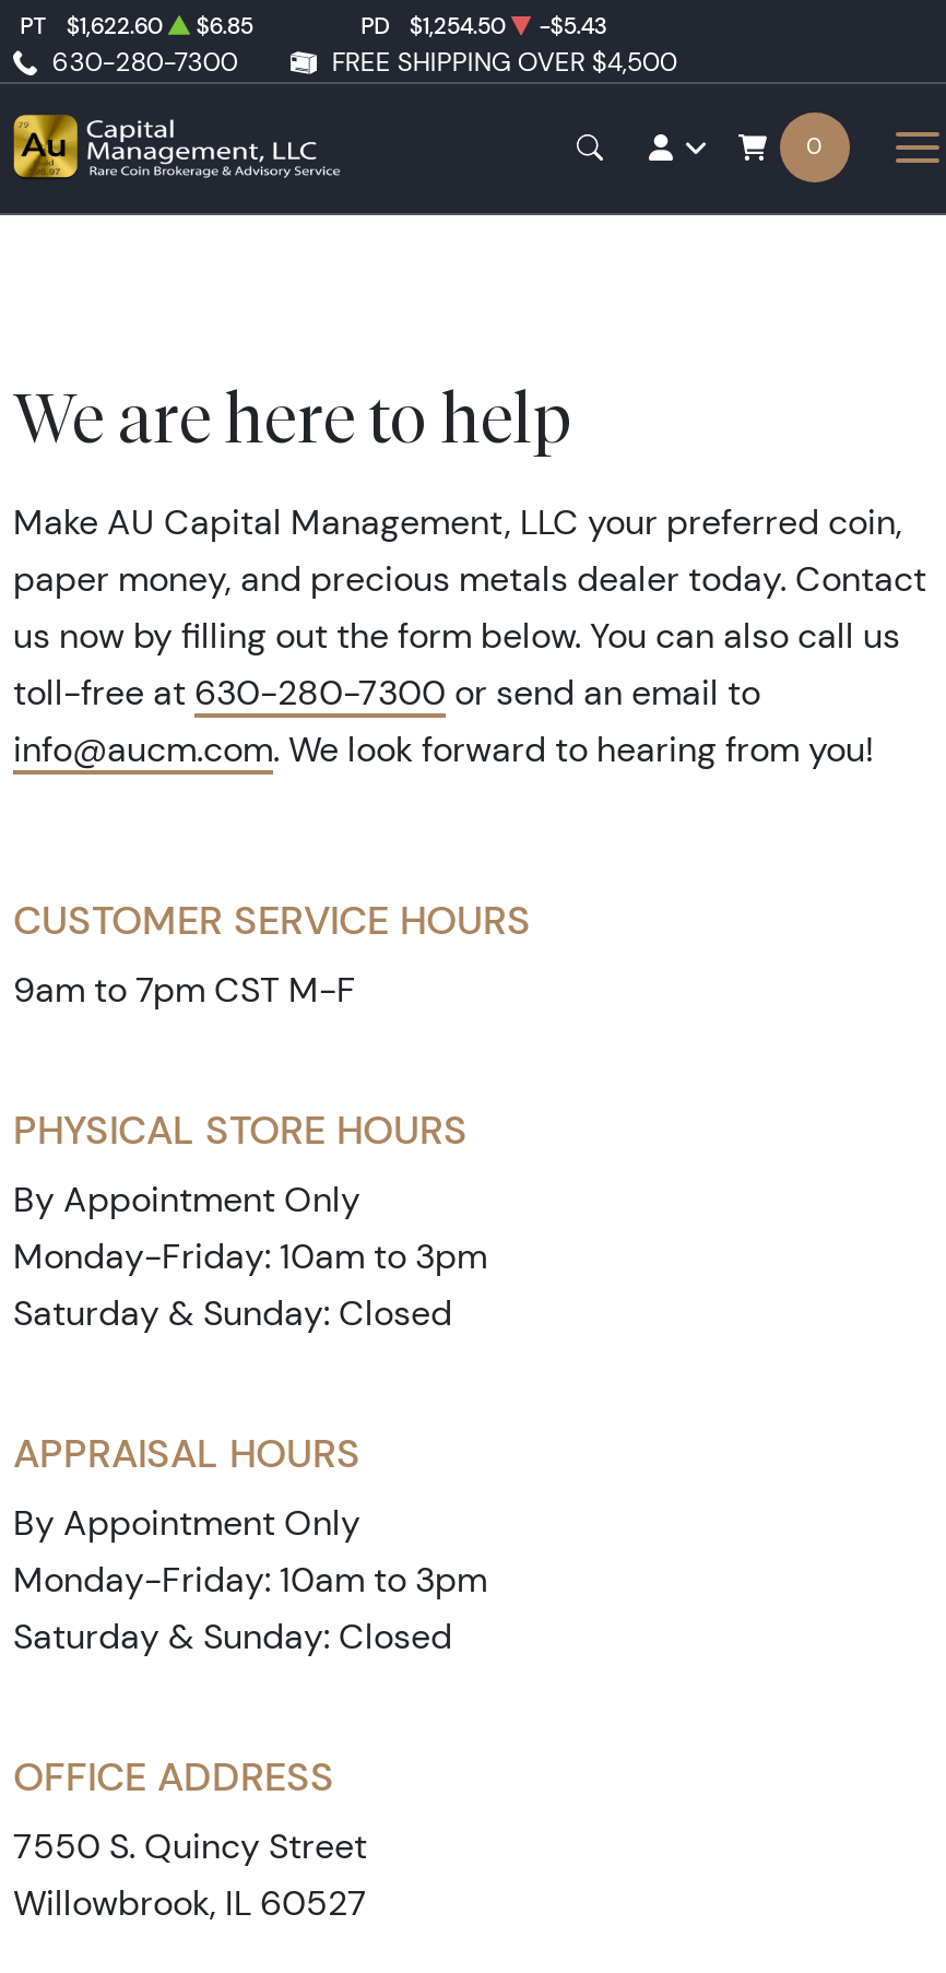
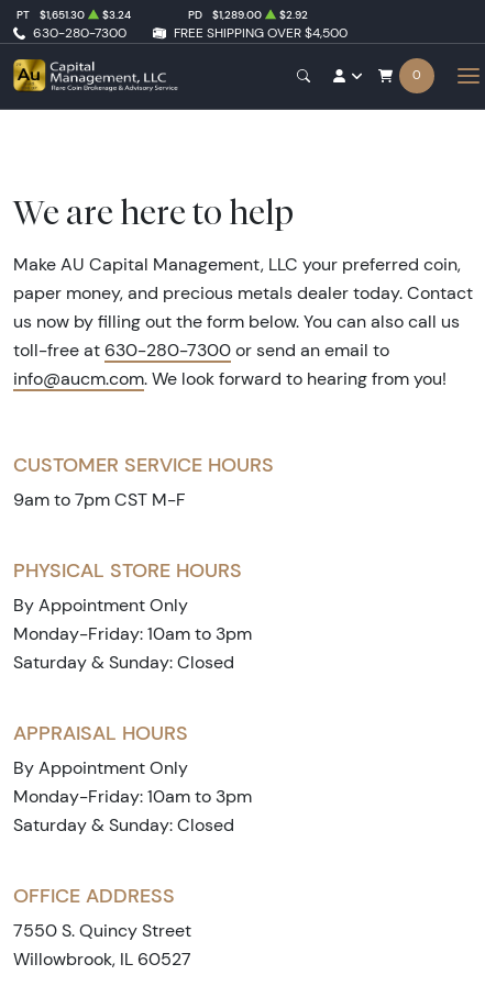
[66,12,163,40] $1,622.60 -> [40,8,85,22] $1,651.30
[196,12,253,40] $6.85 -> [102,8,131,22] $3.24
[409,12,506,40] $1,254.50 -> [213,8,262,22] $1,289.00
[539,12,607,40] -$5.43 -> [279,8,308,22] $2.92

